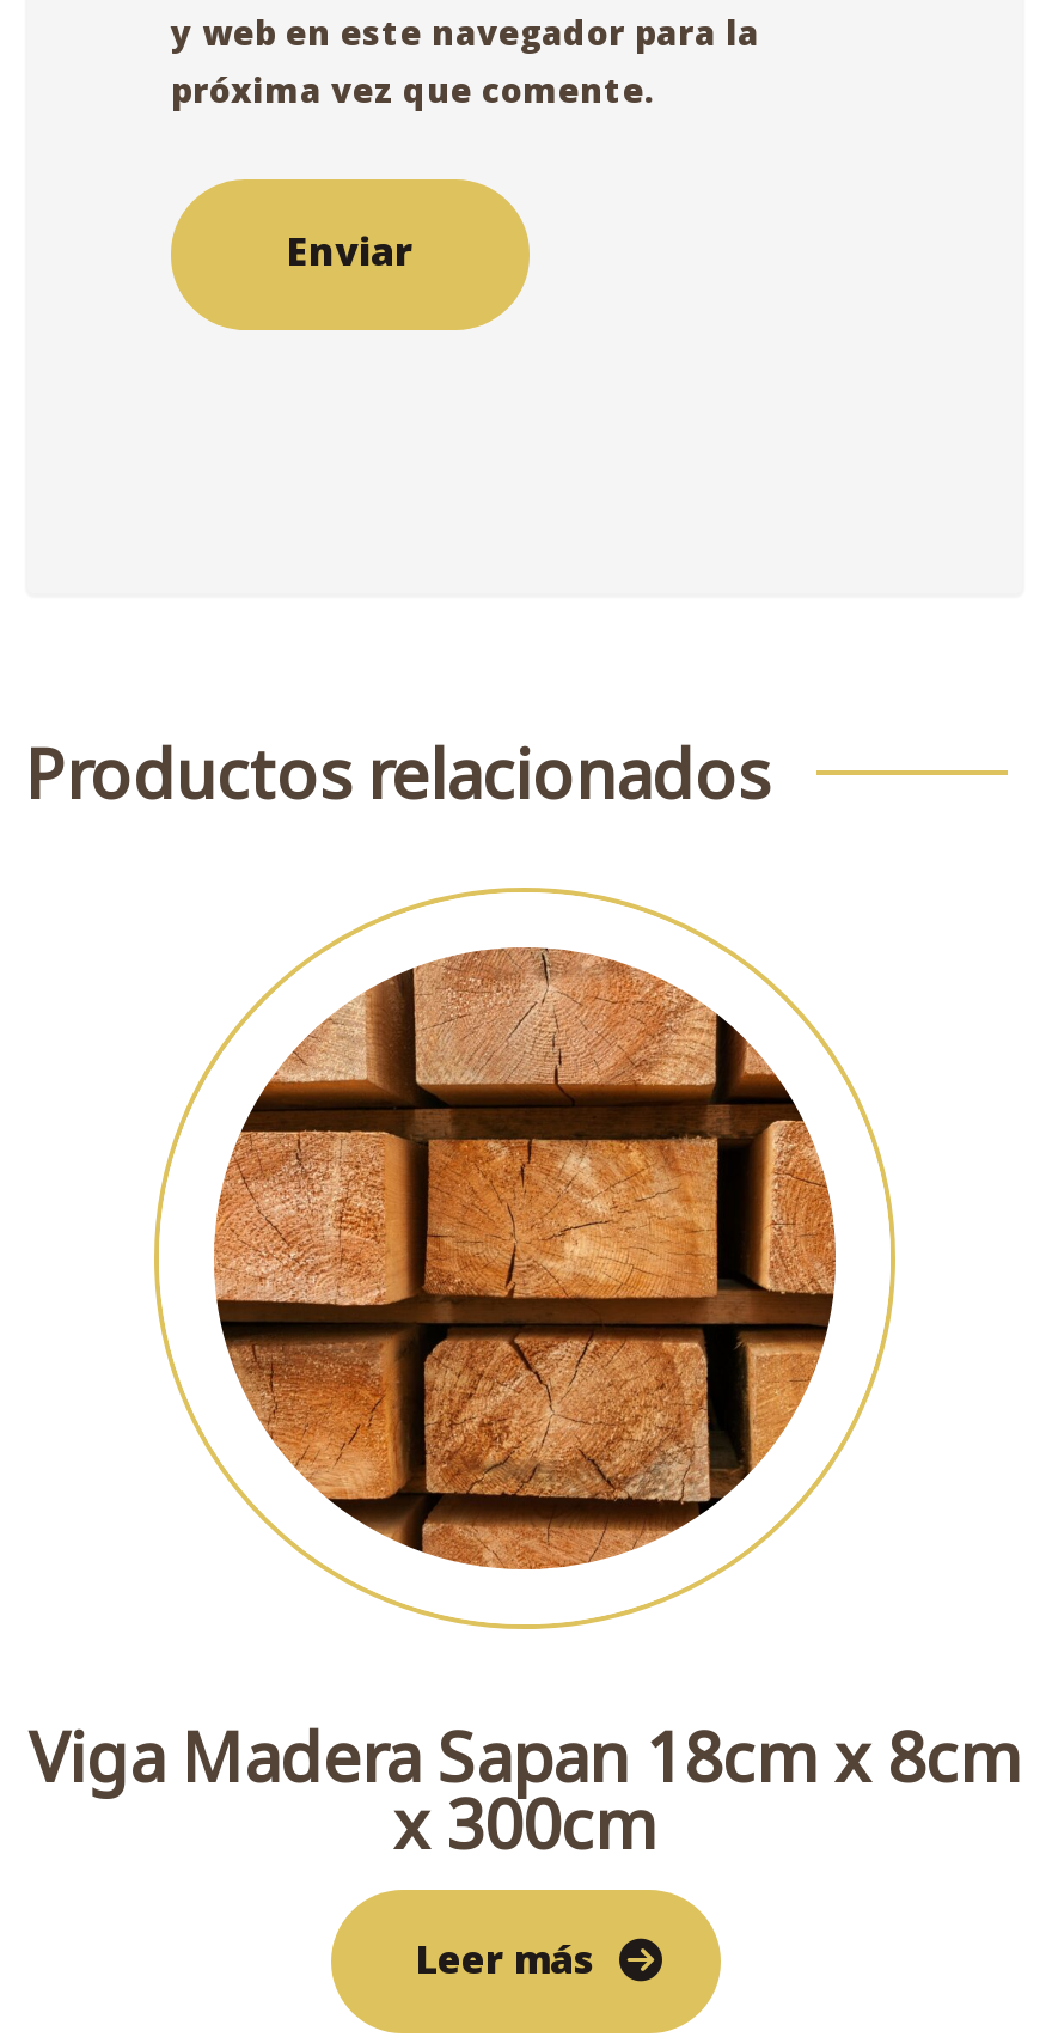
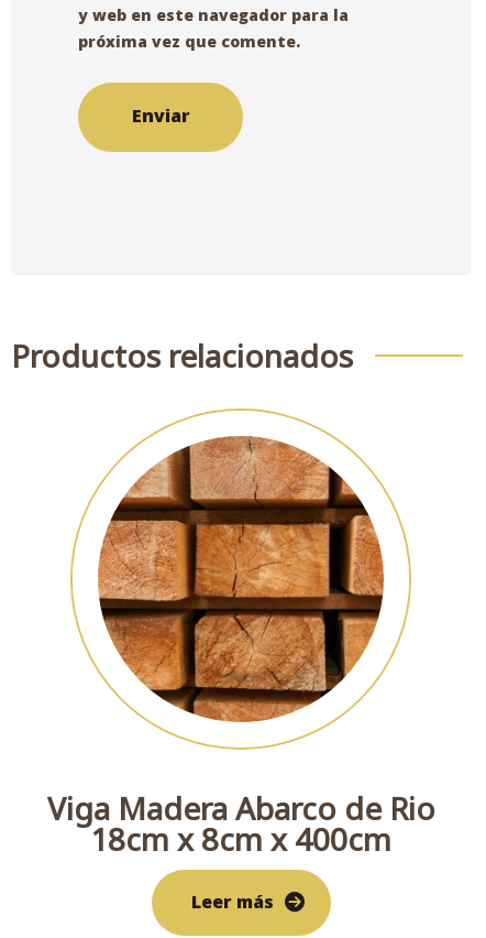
[29,1710,1021,1868] Viga Madera Sapan 18cm x 8cm | x 300cm -> [47,787,435,860] Viga Madera Abarco de Rio | 18cm x 8cm x 400cm

